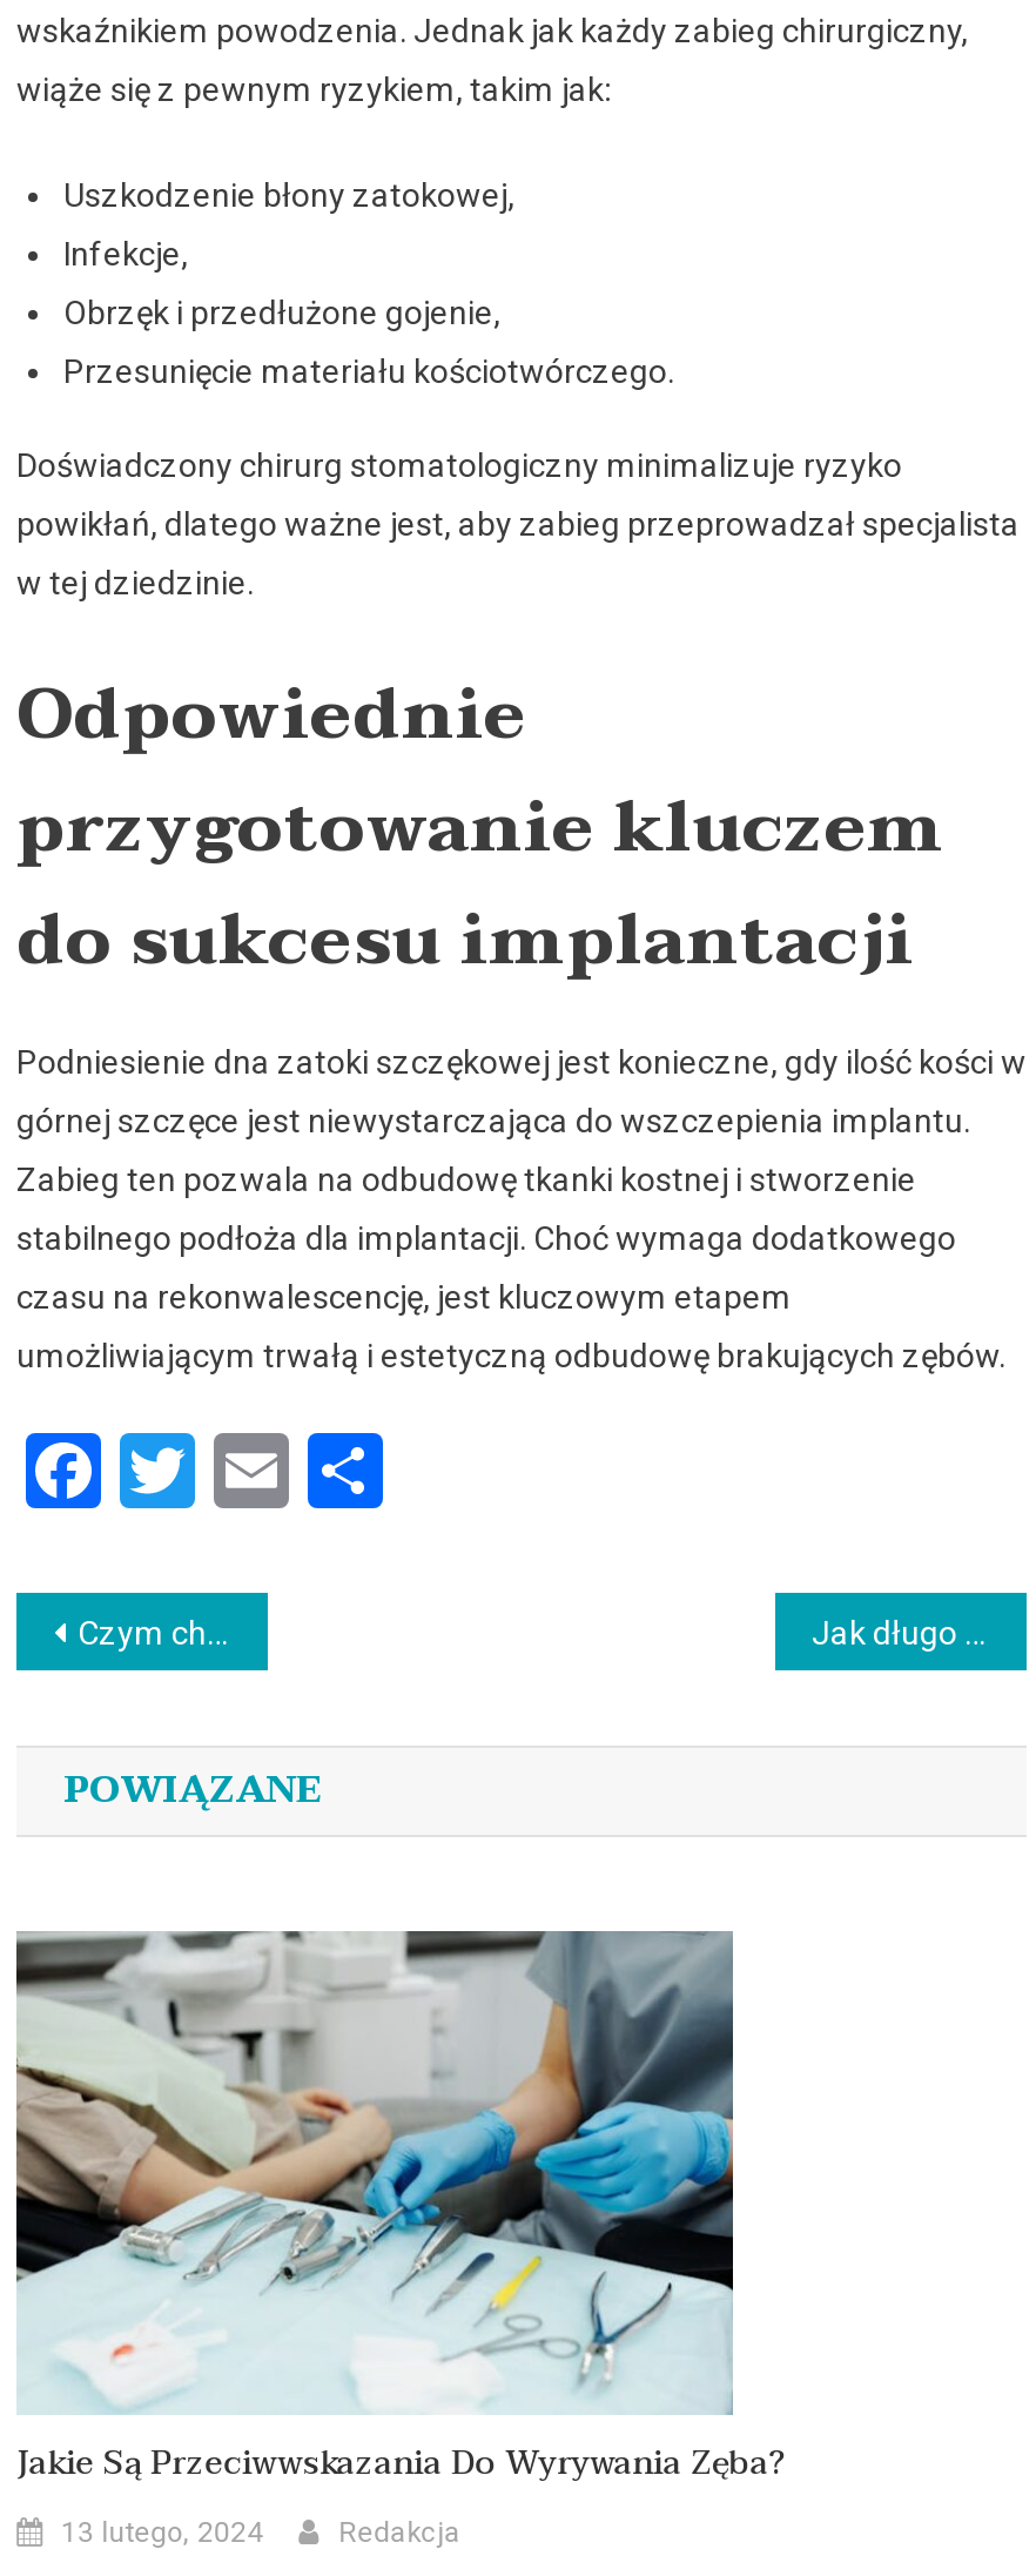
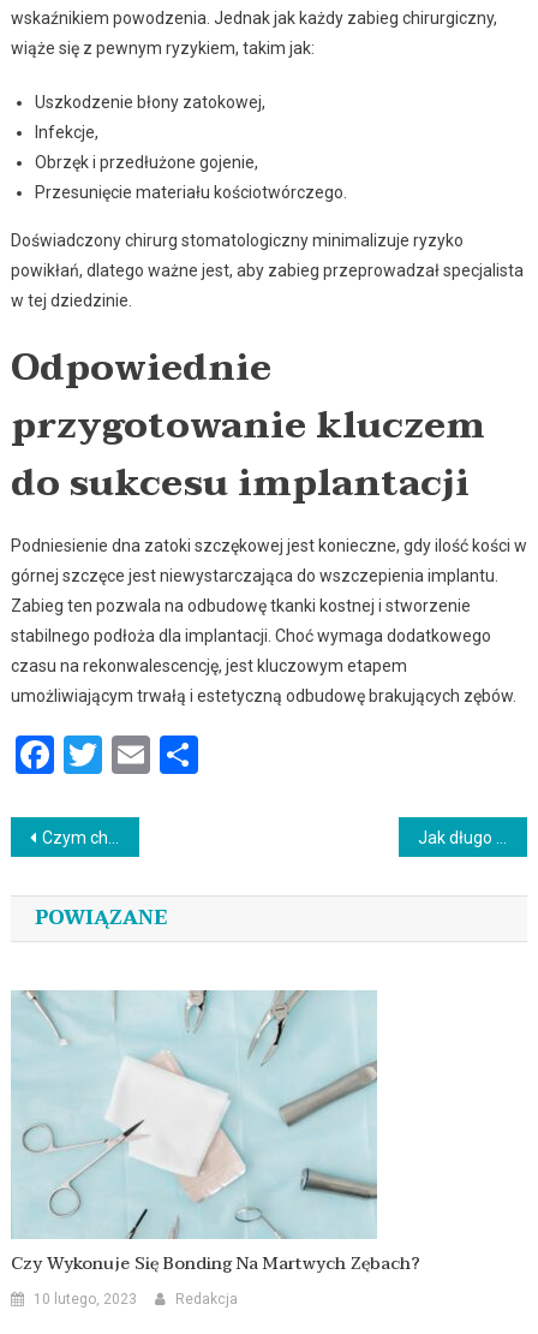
[14,1931,787,2490] [image] | Jakie Są Przeciwwskazania Do Wyrywania Zęba? -> [11,990,420,1277] [image] | Czy Wykonuje Się Bonding Na Martwych Zębach?
[61,2516,263,2549] 13 lutego, 2024 -> [34,1291,137,1307] 10 lutego, 2023

